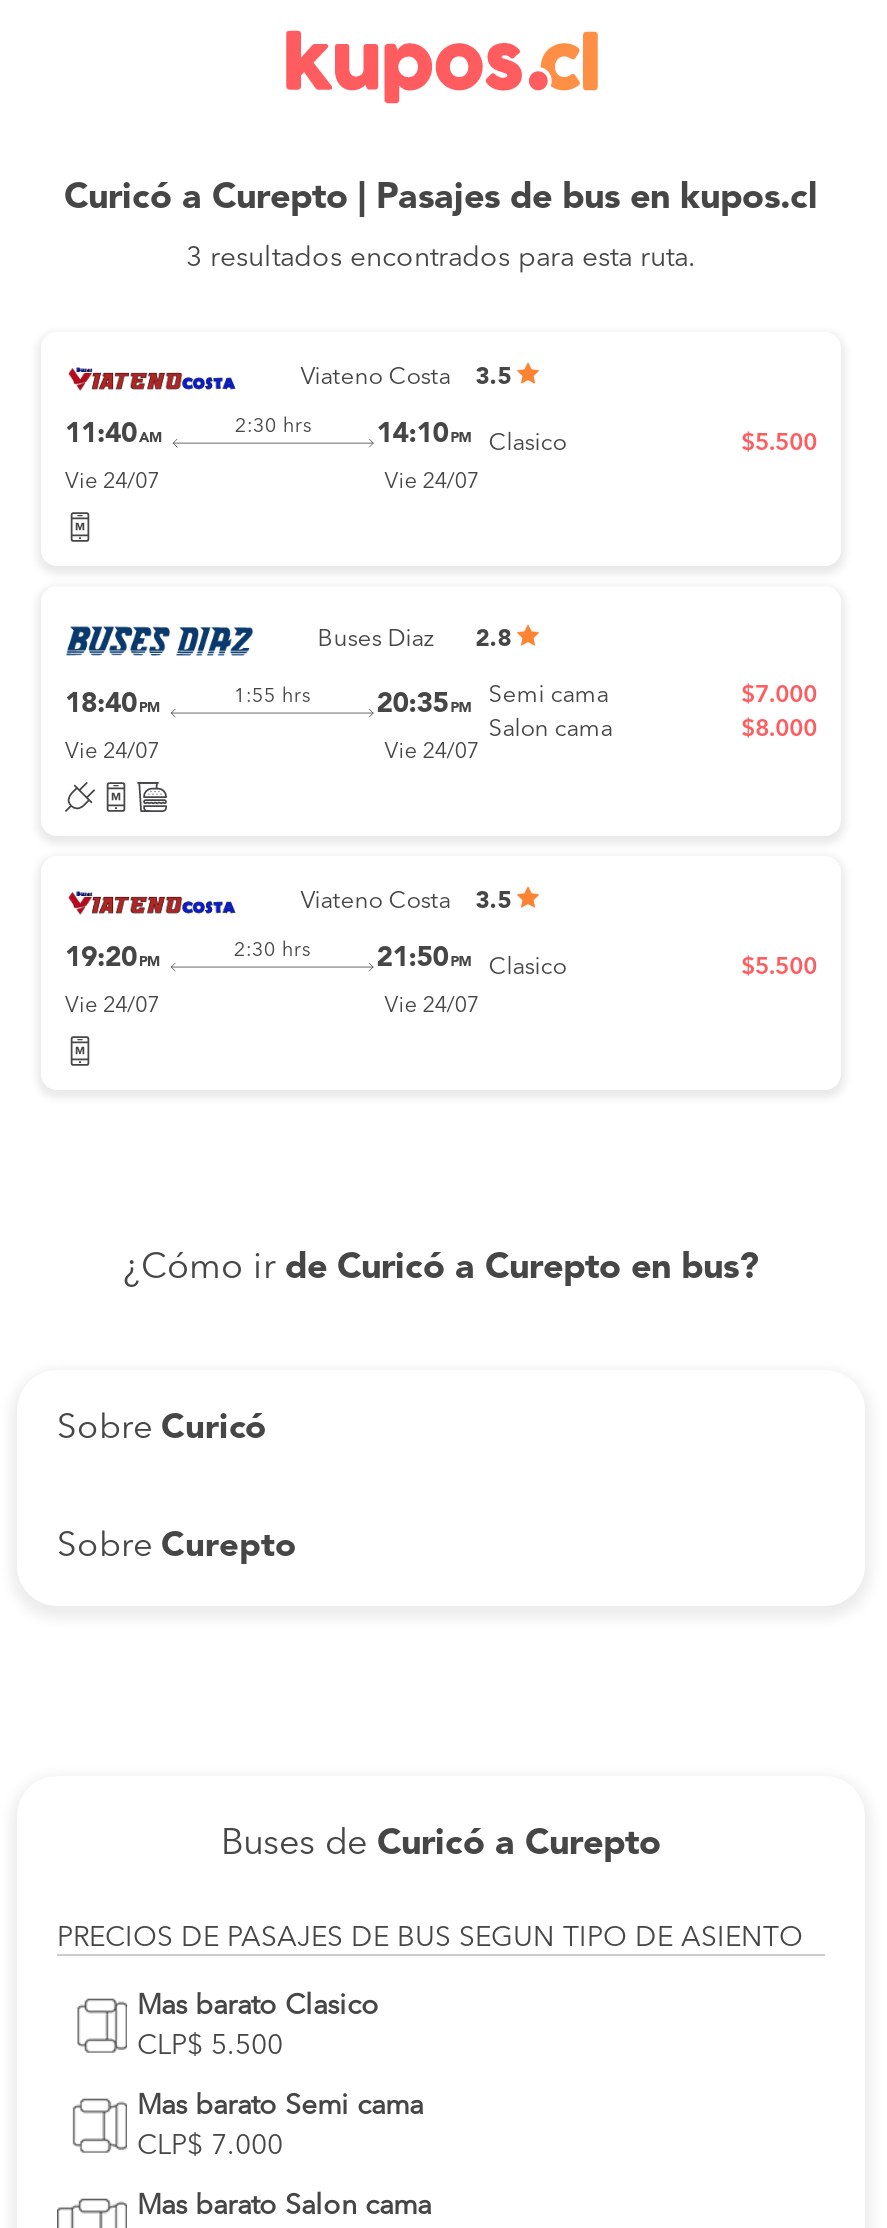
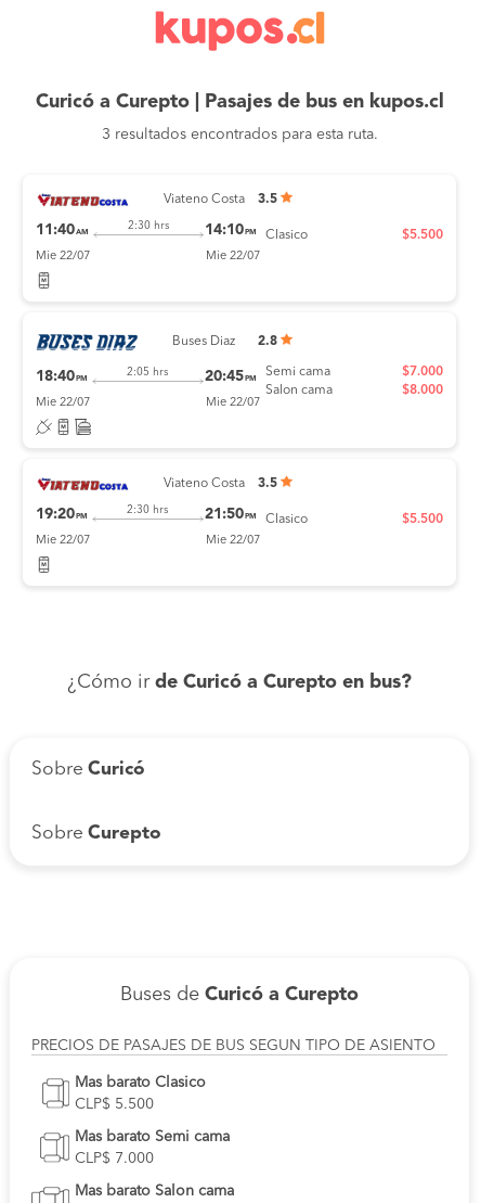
[65,472,479,494] Vie 24/07 | Vie 24/07 -> [36,250,260,262] Mie 22/07 | Mie 22/07
[234,685,473,717] 1:55 hrs | 20:35PM -> [127,366,257,383] 2:05 hrs | 20:45PM
[65,741,479,763] Vie 24/07 | Vie 24/07 -> [36,396,260,408] Mie 22/07 | Mie 22/07
[65,995,479,1017] Vie 24/07 | Vie 24/07 -> [36,534,260,546] Mie 22/07 | Mie 22/07

